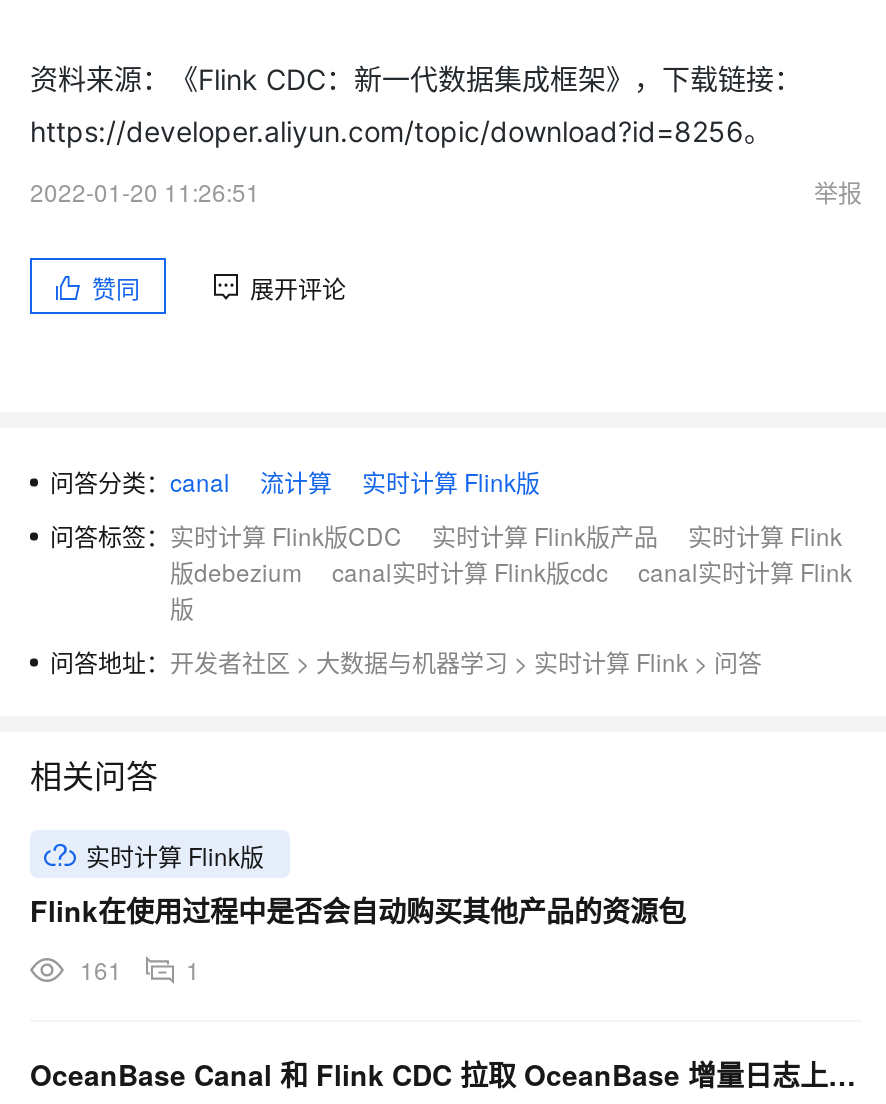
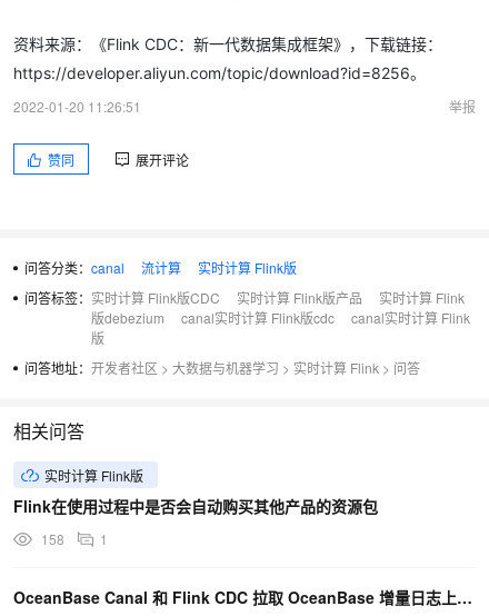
[80,952,200,986] 161 1 -> [41,529,108,548] 158 1

